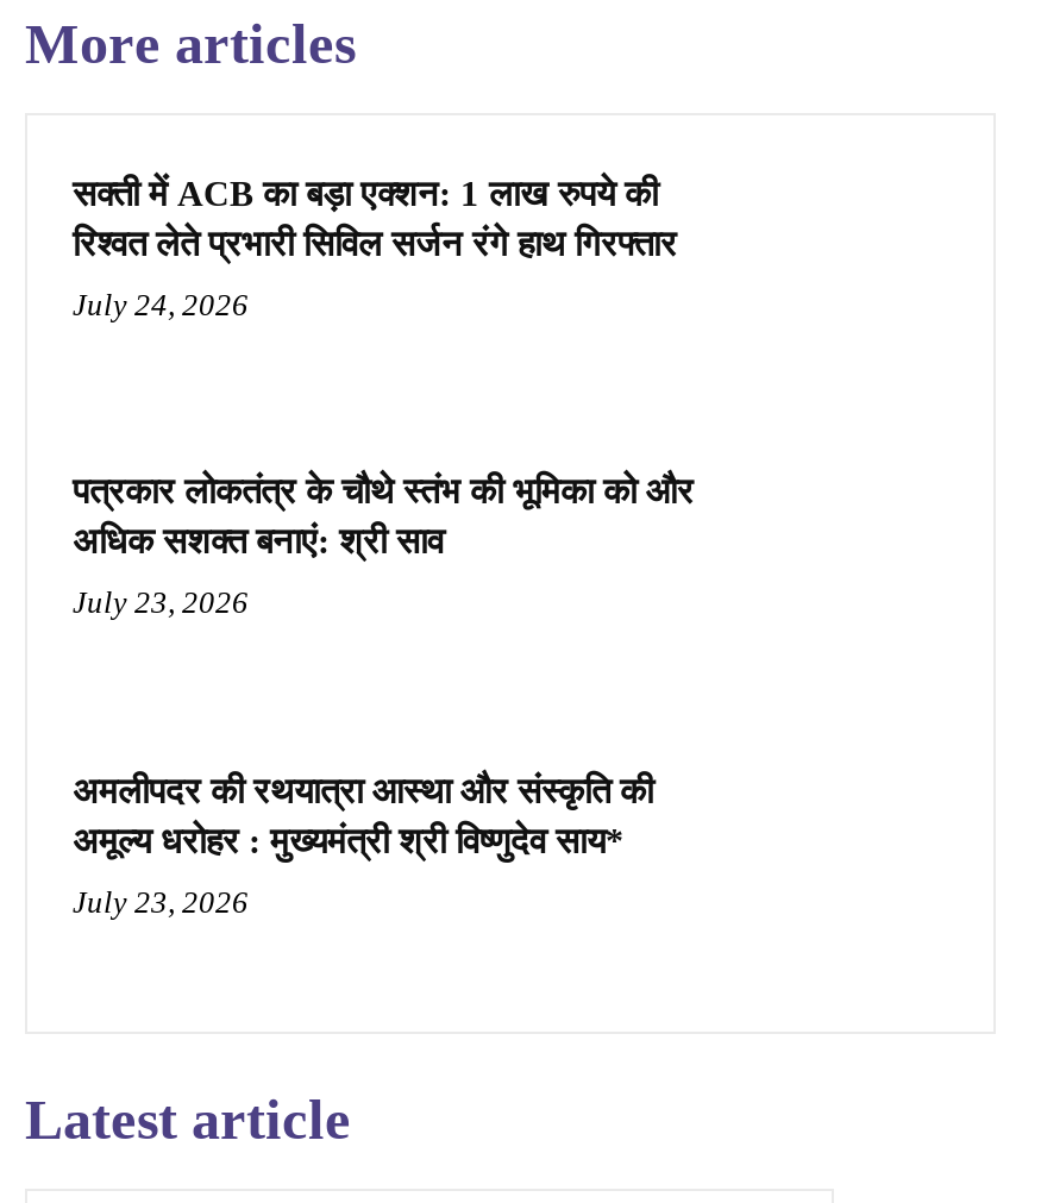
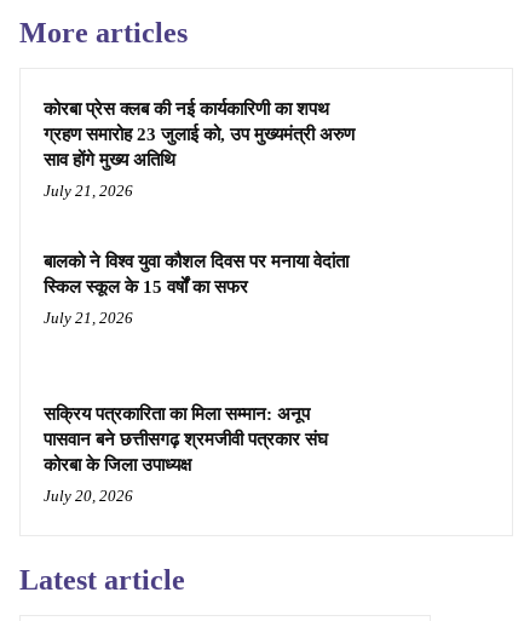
[73,174,677,262] सक्ती में ACB का बड़ा एक्शन: 1 लाख रुपये की | रिश्वत लेते प्रभारी सिविल सर्जन रंगे हाथ गिरफ्तार -> [44,100,355,170] कोरबा प्रेस क्लब की नई कार्यकारिणी का शपथ | ग्रहण समारोह 23 जुलाई को, उप मुख्यमंत्री अरुण | साव होंगे मुख्य अतिथि
[73,286,249,322] July 24, 2026 -> [44,182,133,200] July 21, 2026
[73,473,694,561] पत्रकार लोकतंत्र के चौथे स्तंभ की भूमिका को और | अधिक सशक्त बनाएं: श्री साव -> [44,252,349,296] बालको ने विश्व युवा कौशल दिवस पर मनाया वेदांता | स्किल स्कूल के 15 वर्षों का सफर
[73,585,249,621] July 23, 2026 -> [44,308,133,327] July 21, 2026
[73,772,653,860] अमलीपदर की रथयात्रा आस्था और संस्कृति की | अमूल्य धरोहर : मुख्यमंत्री श्री विष्णुदेव साय* -> [44,404,328,474] सक्रिय पत्रकारिता का मिला सम्मान: अनूप | पासवान बने छत्तीसगढ़ श्रमजीवी पत्रकार संघ | कोरबा के जिला उपाध्यक्ष
[73,884,249,920] July 23, 2026 -> [44,486,133,504] July 20, 2026

